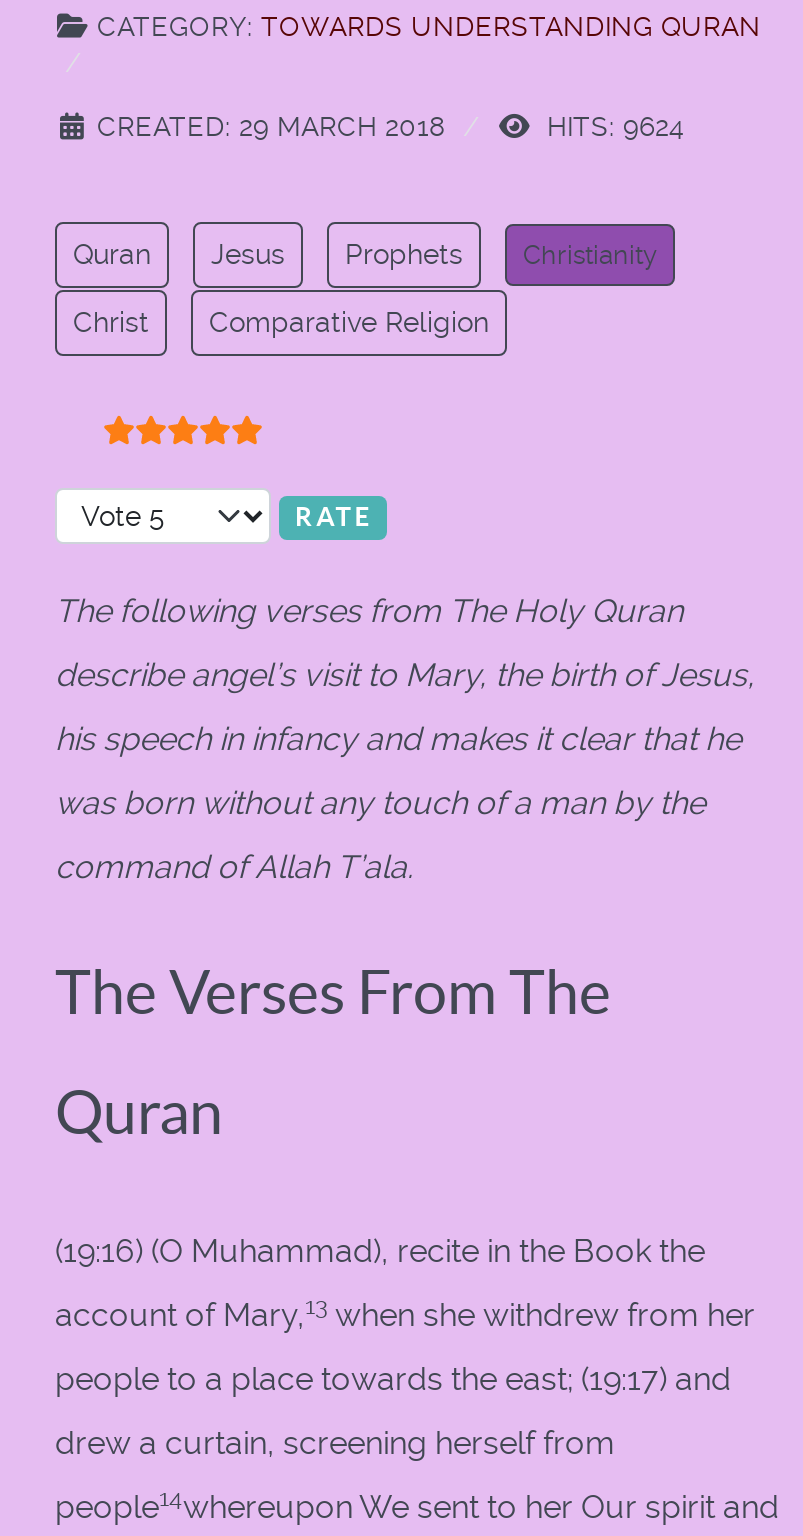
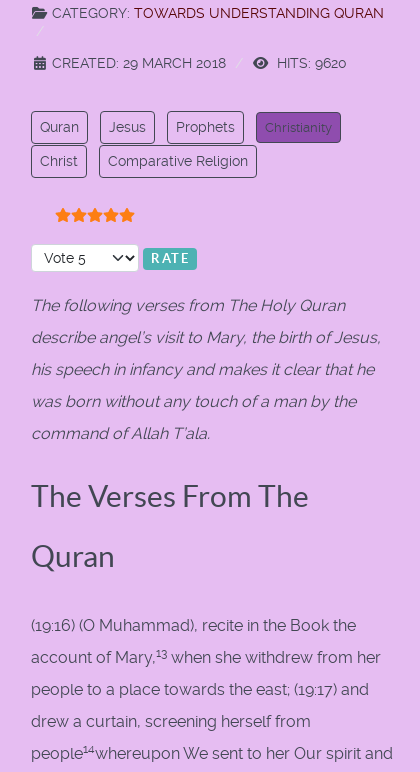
[539,110,685,142] HITS: 9624 -> [273,55,347,71] HITS: 9620

